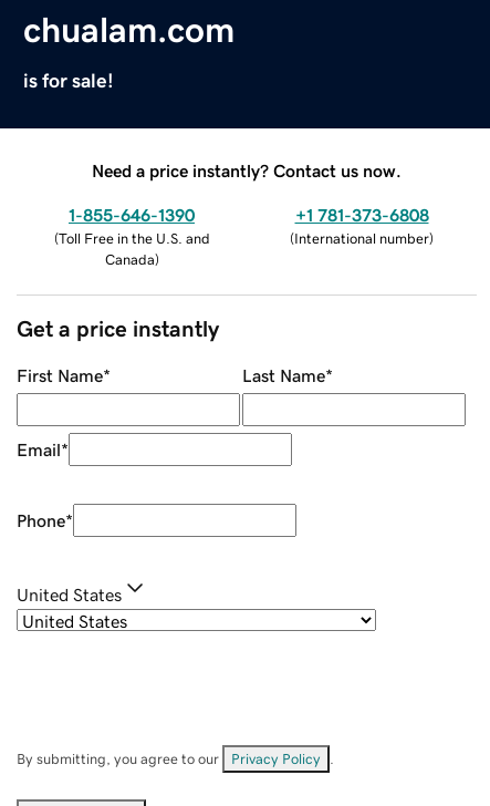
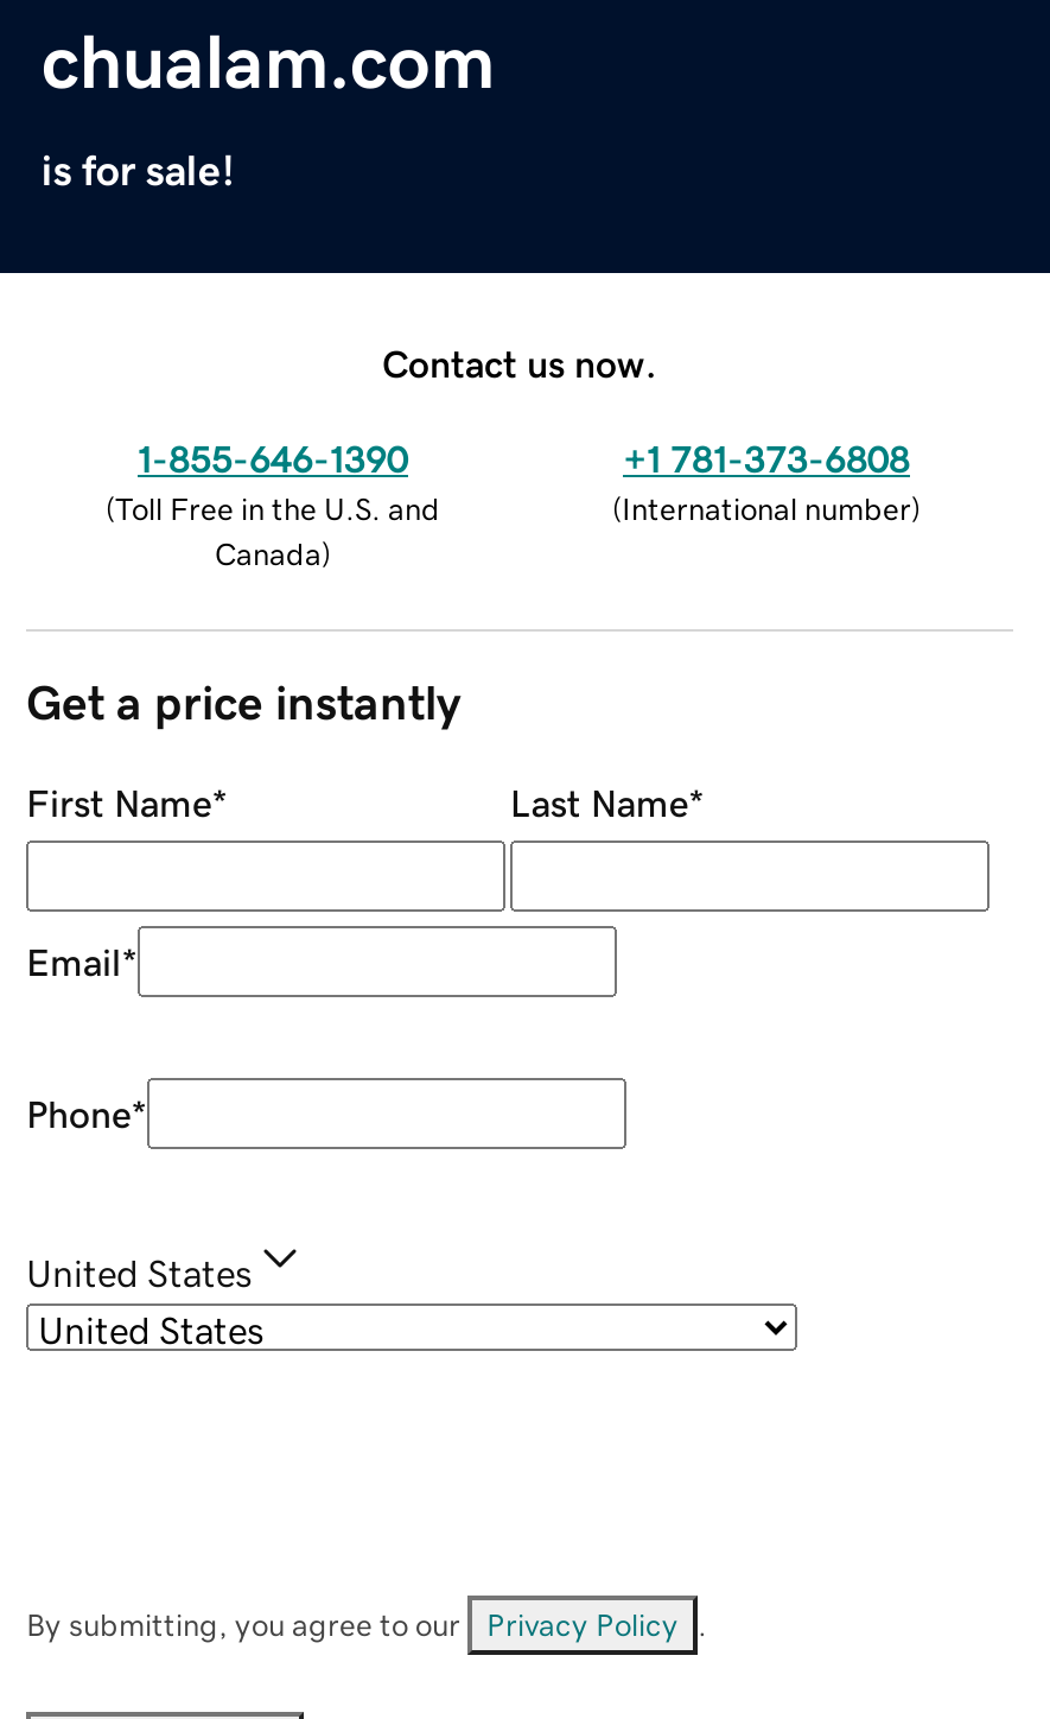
[92,161,402,179] Need a price instantly? Contact us now. -> [382,343,657,381] Contact us now.

